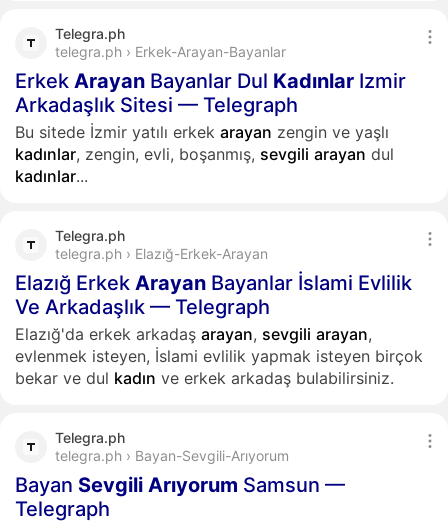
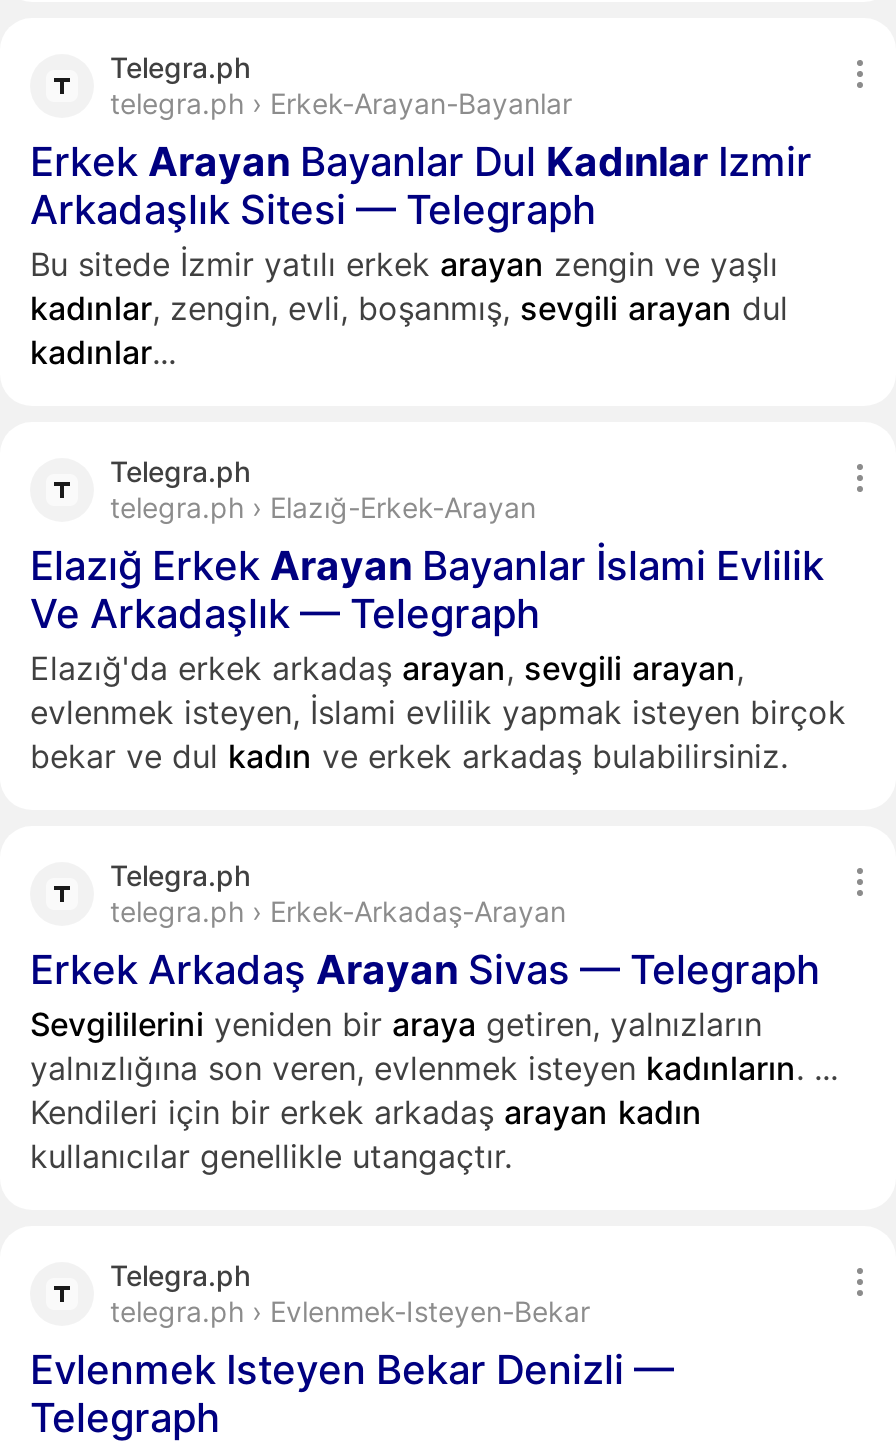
[15,447,345,497] telegra.ph › Bayan-Sevgili-Arıyorum | Bayan Sevgili Arıyorum Samsun — -> [30,894,838,1394] telegra.ph › Erkek-Arkadaş-Arayan | Erkek Arkadaş Arayan Sivas — Telegraph | Sevgililerini yeniden bir araya getiren, yalnızların | yalnızlığına son veren, evlenmek isteyen kadınların.... | Kendileri için bir erkek arkadaş arayan kadın | kullanıcılar genellikle utangaçtır. | Telegra.ph | telegra.ph › Evlenmek-Isteyen-Bekar | Evlenmek Isteyen Bekar Denizli —

